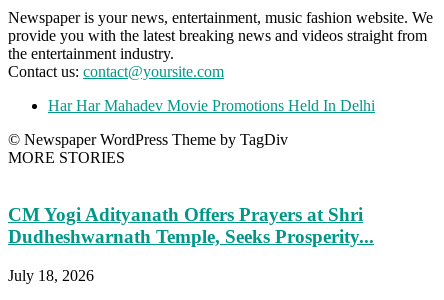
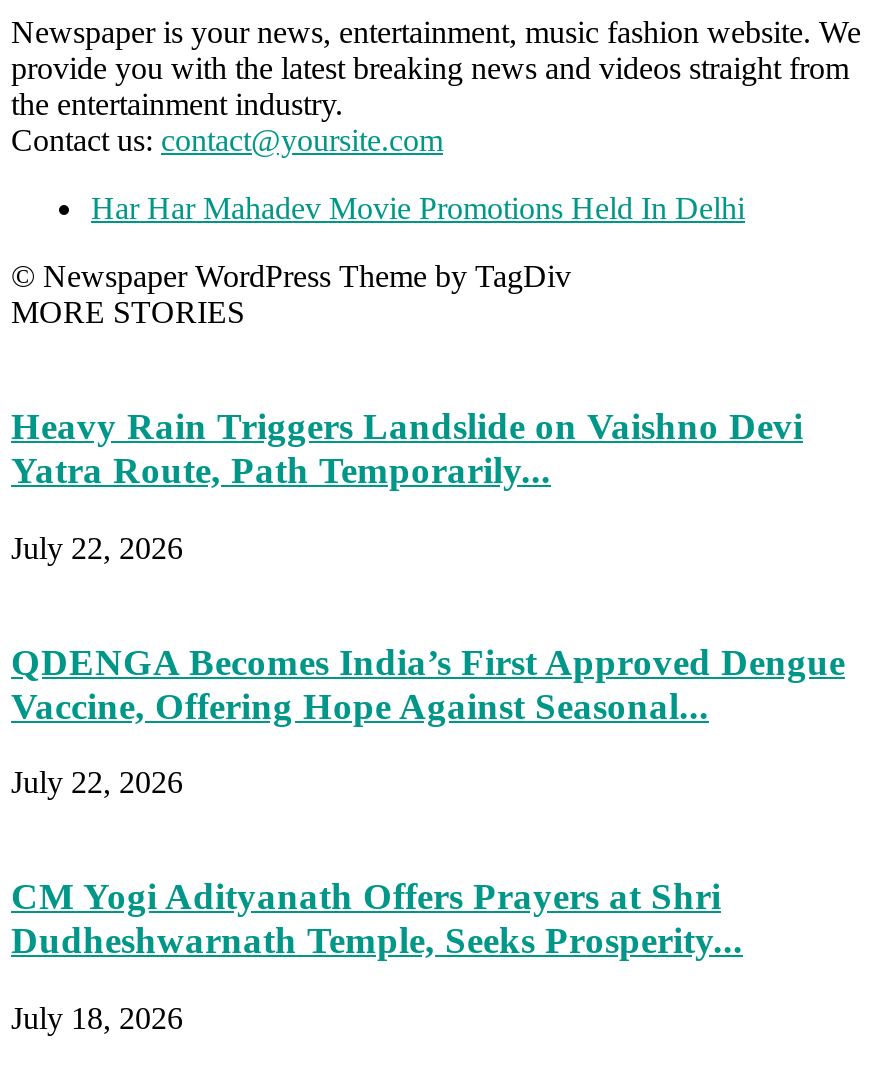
none -> [11,405,845,800] Heavy Rain Triggers Landslide on Vaishno Devi | Yatra Route, Path Temporarily... | July 22, 2026 | QDENGA Becomes India’s First Approved Dengue | Vaccine, Offering Hope Against Seasonal... | July 22, 2026

